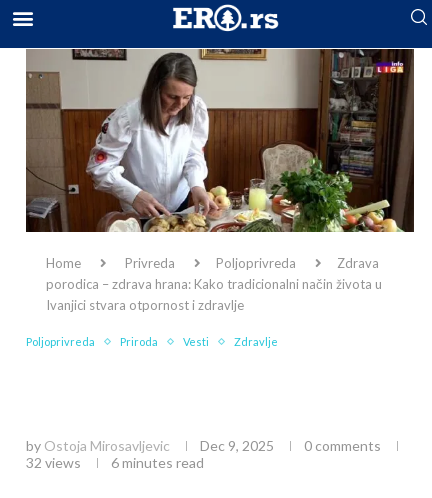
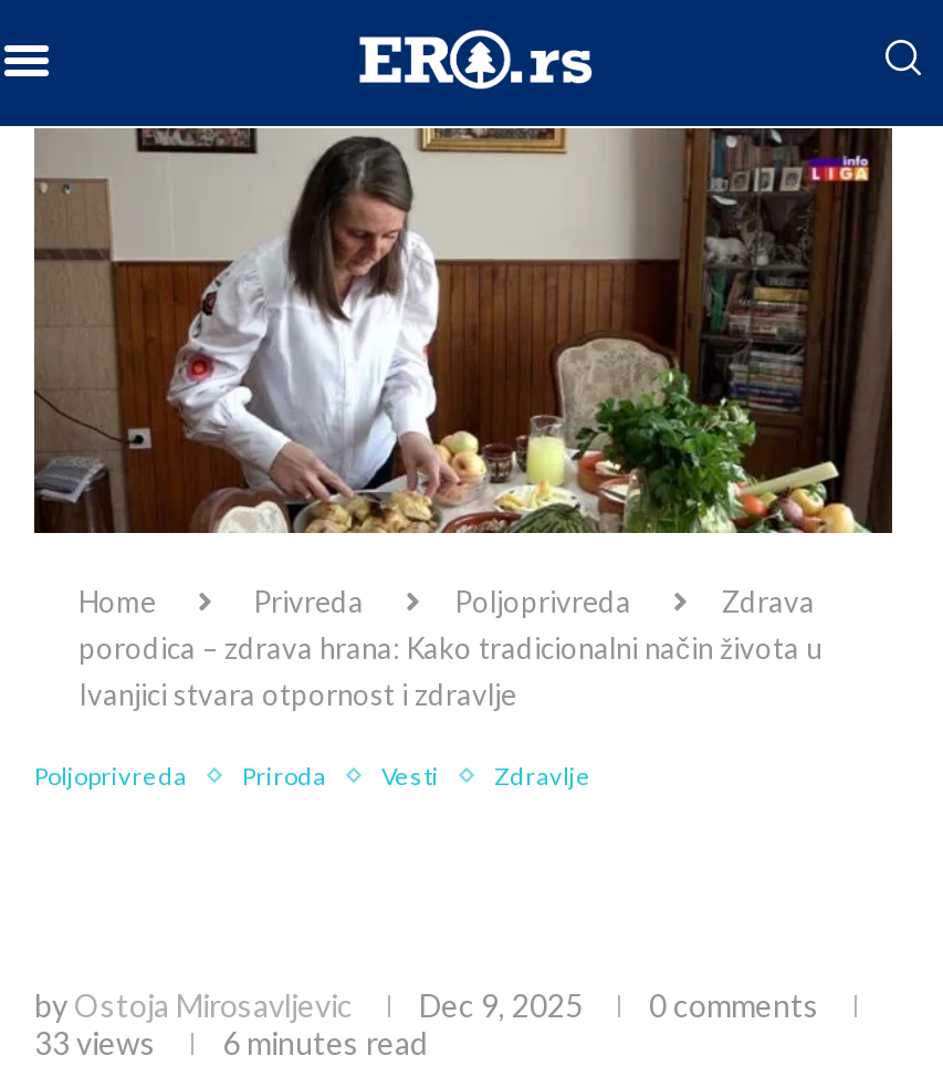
[26,454,204,471] 32 views 6 minutes read -> [34,1024,428,1062] 33 views 6 minutes read

